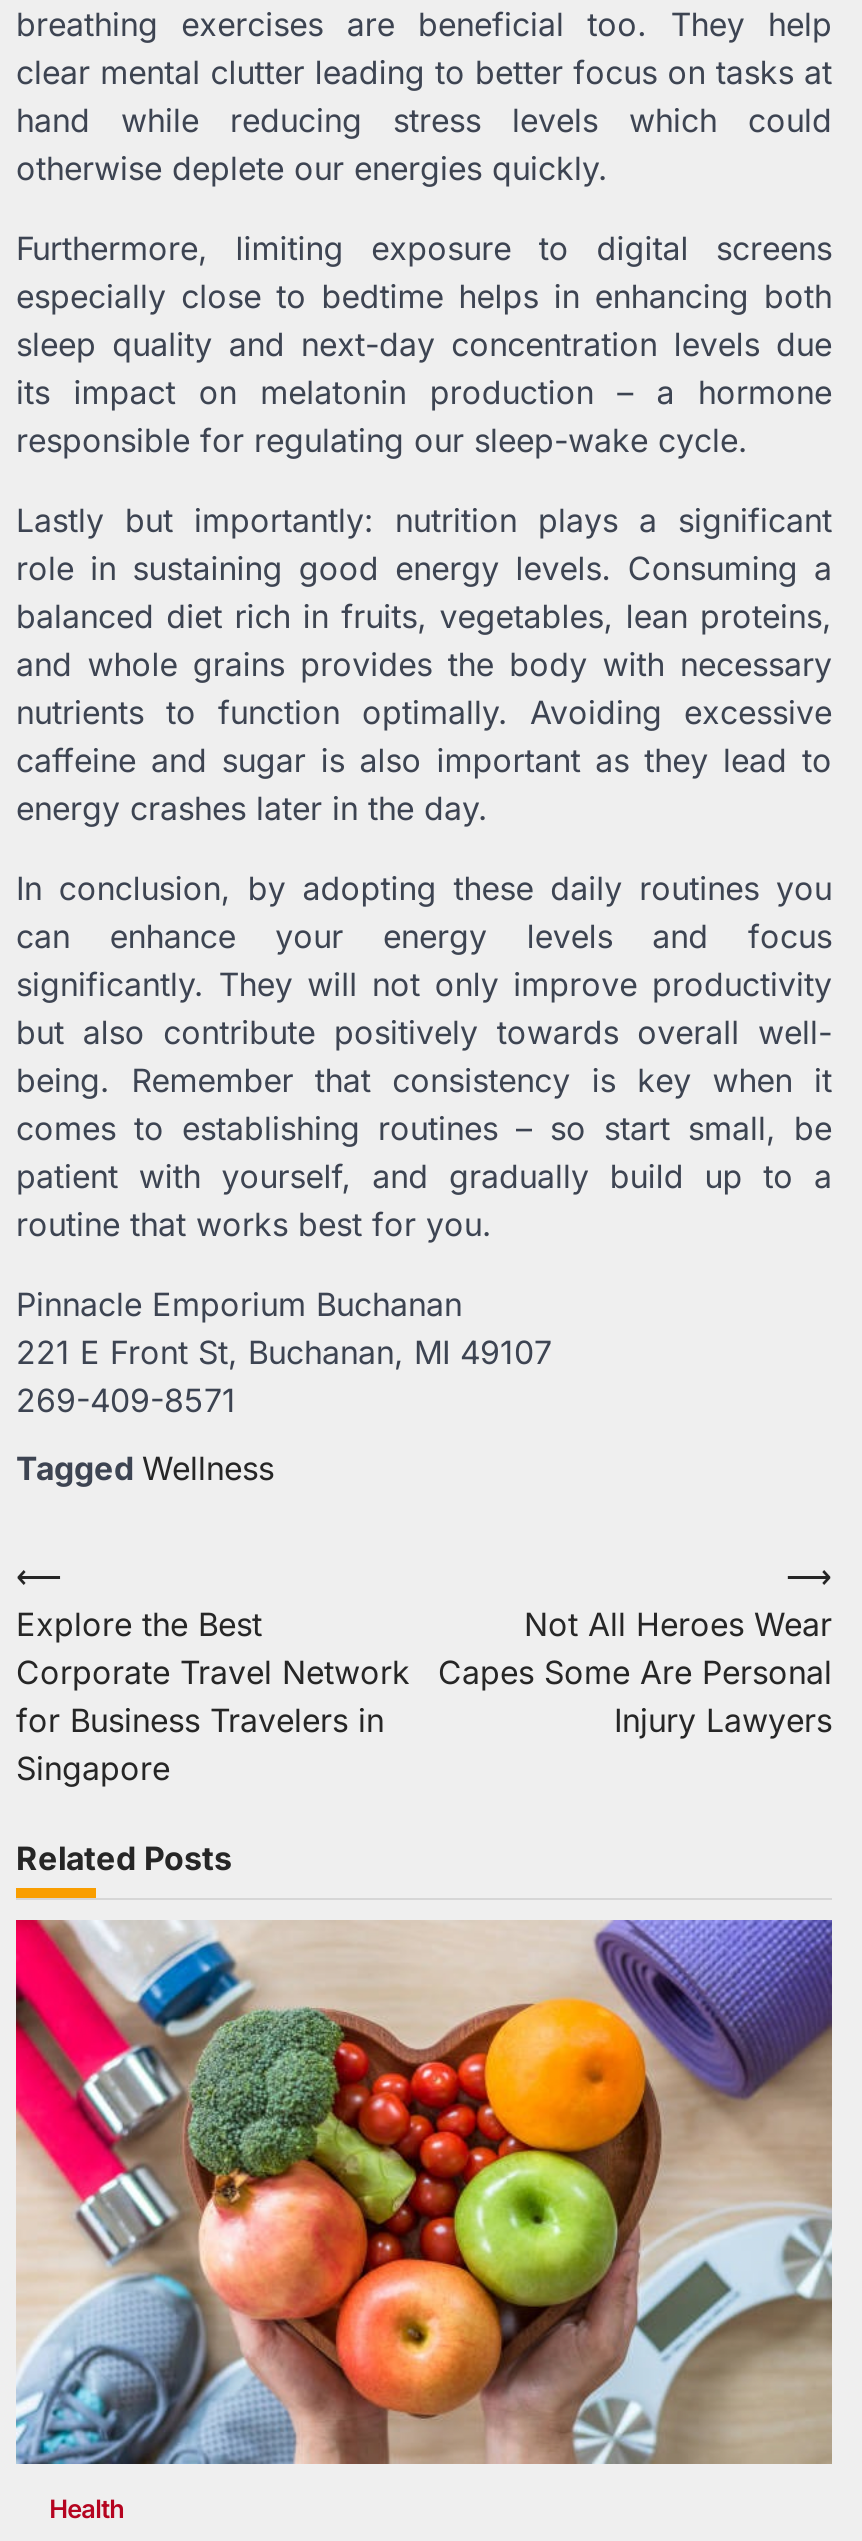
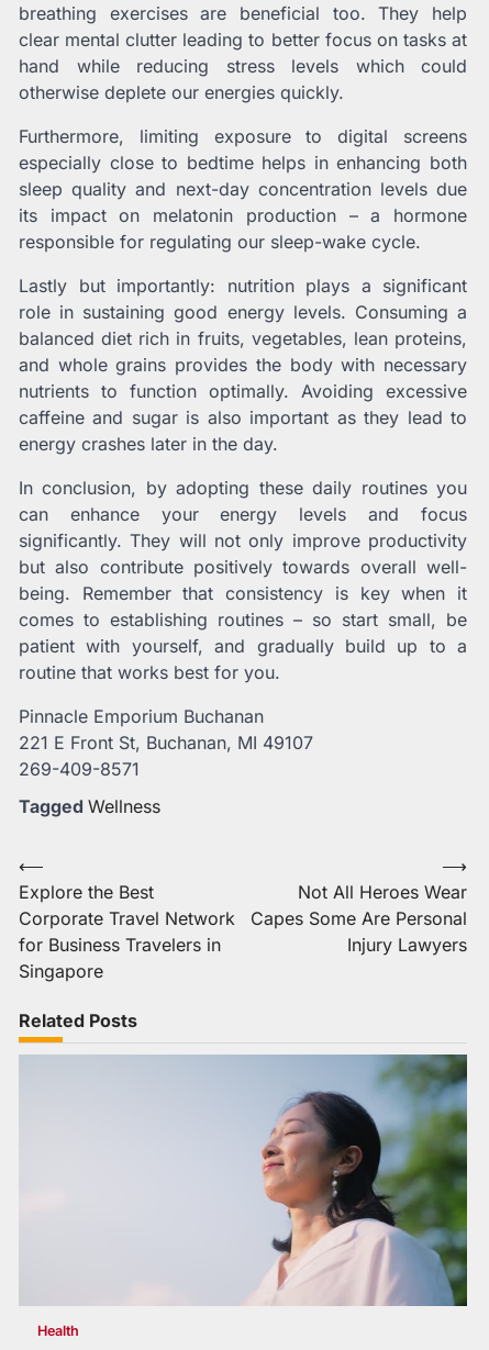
[14,1918,834,2466] [image] -> [19,1053,468,1307] [image]

